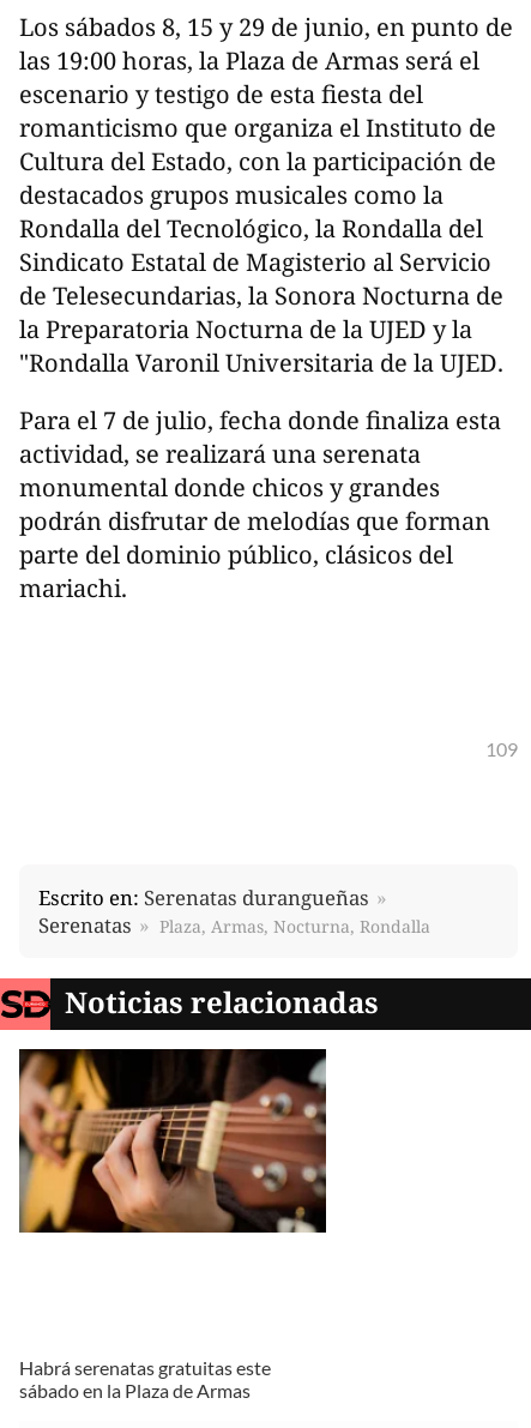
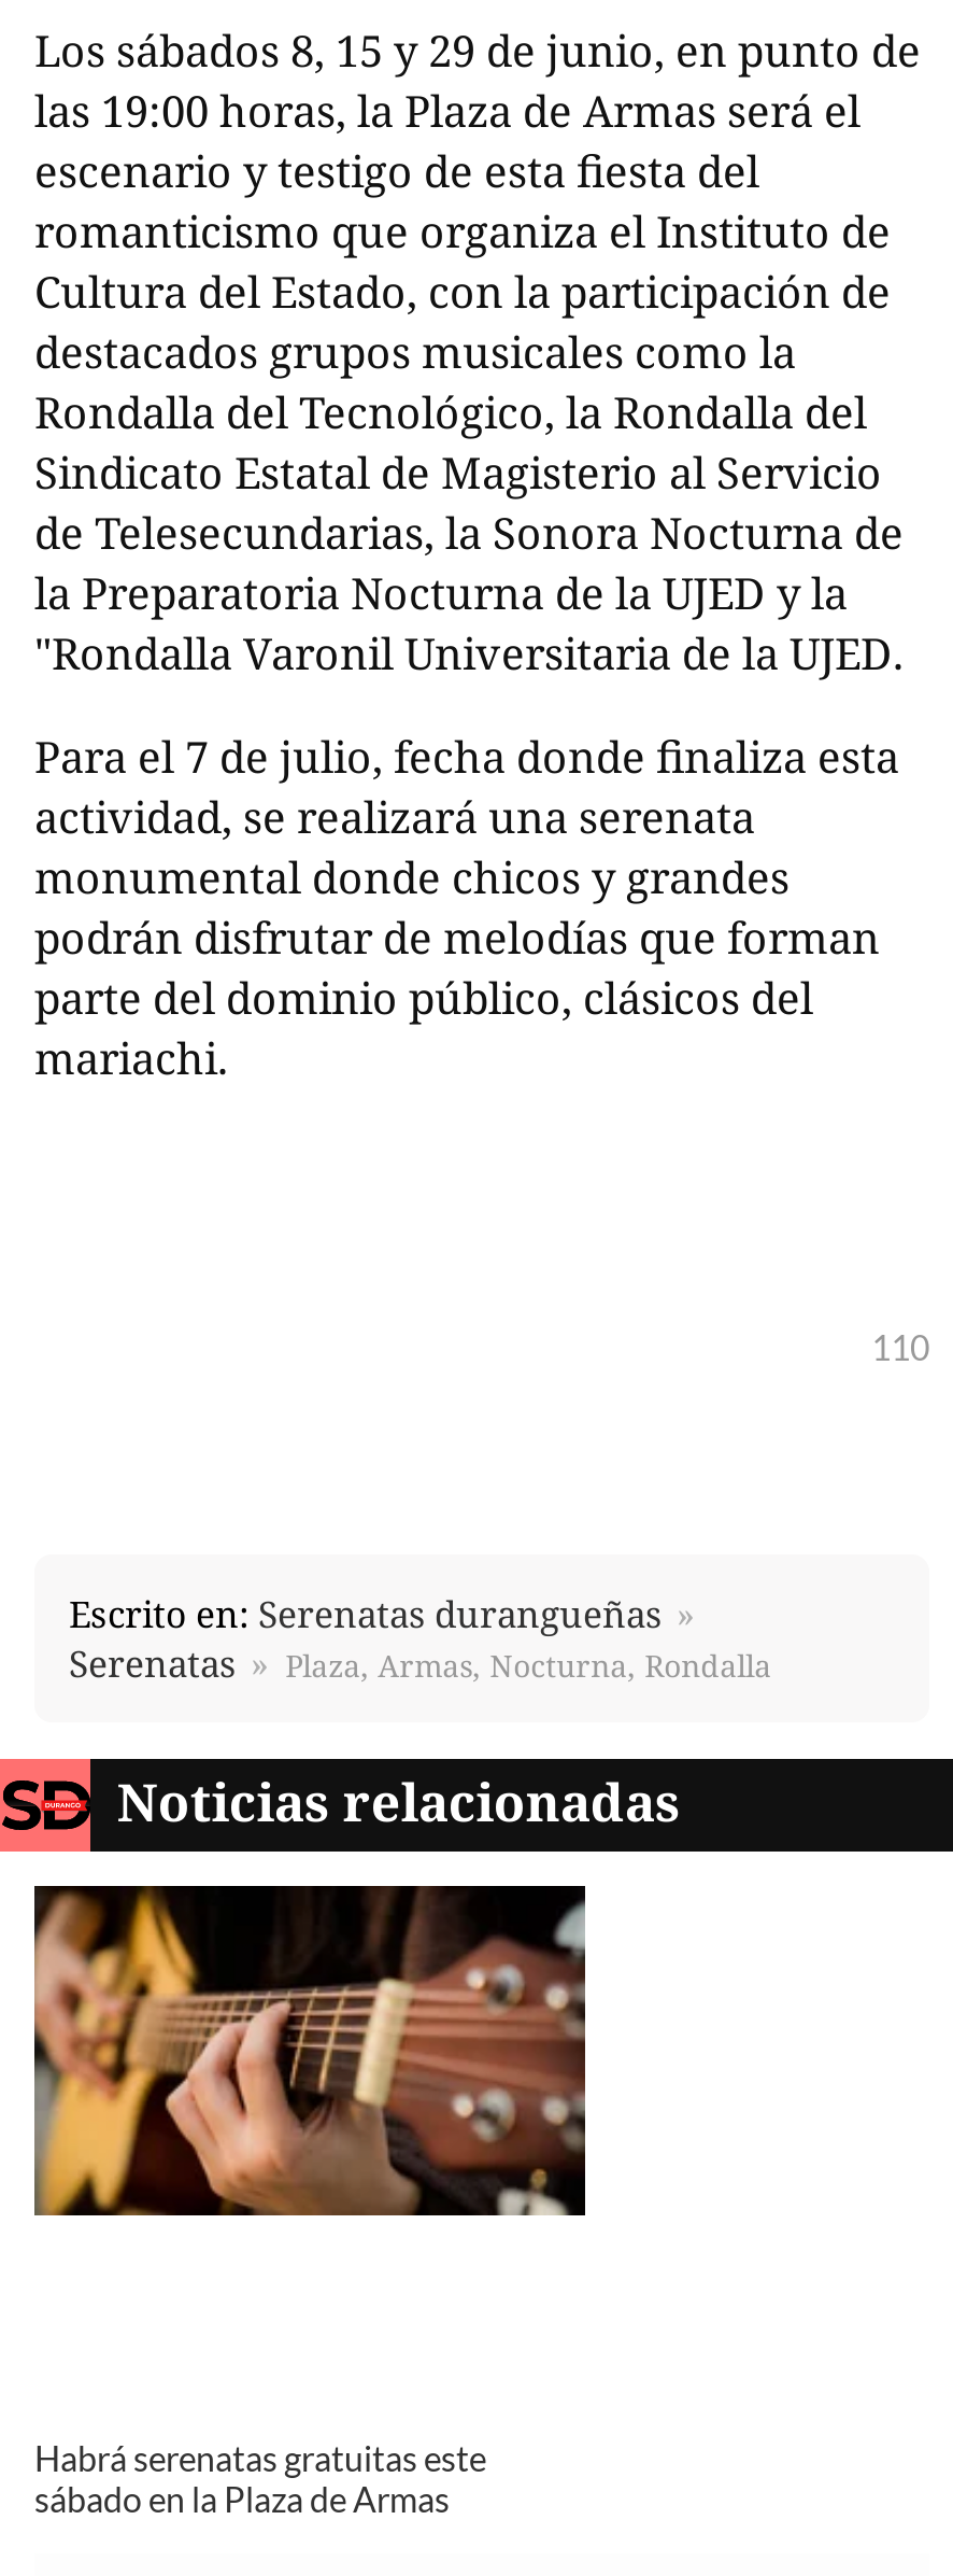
[485,737,518,760] 109 -> [871,1325,929,1366] 110

